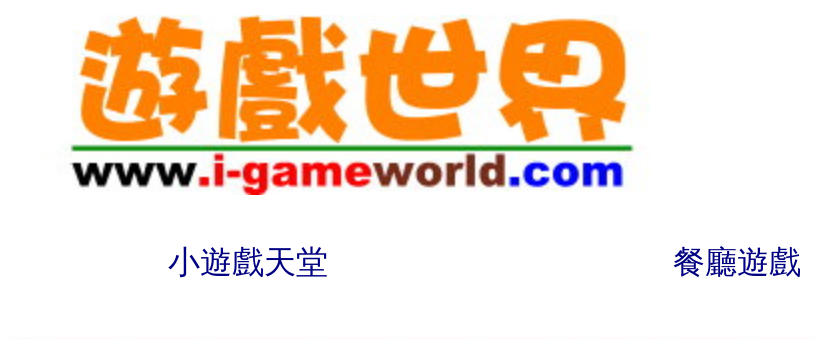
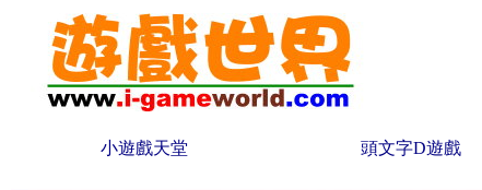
[673,245,801,279] 餐廳遊戲 -> [361,139,461,157] 頭文字D遊戲

